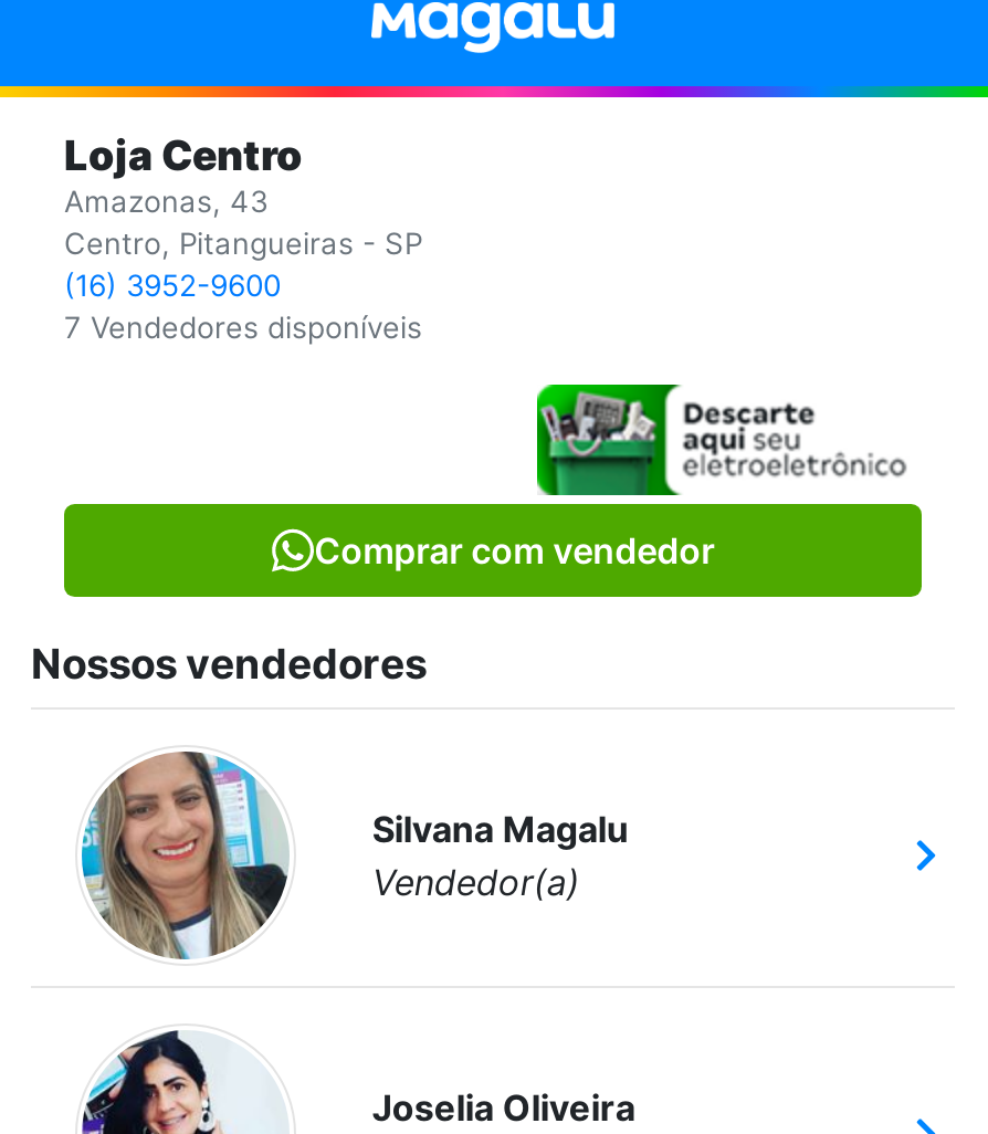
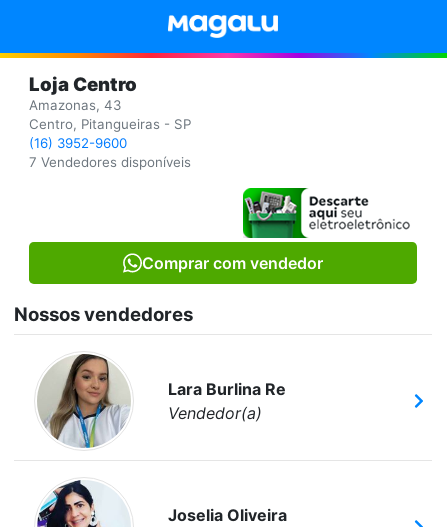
[80,752,628,957] [image] | Silvana Magalu -> [37,355,286,448] [image] | Lara Burlina Re

